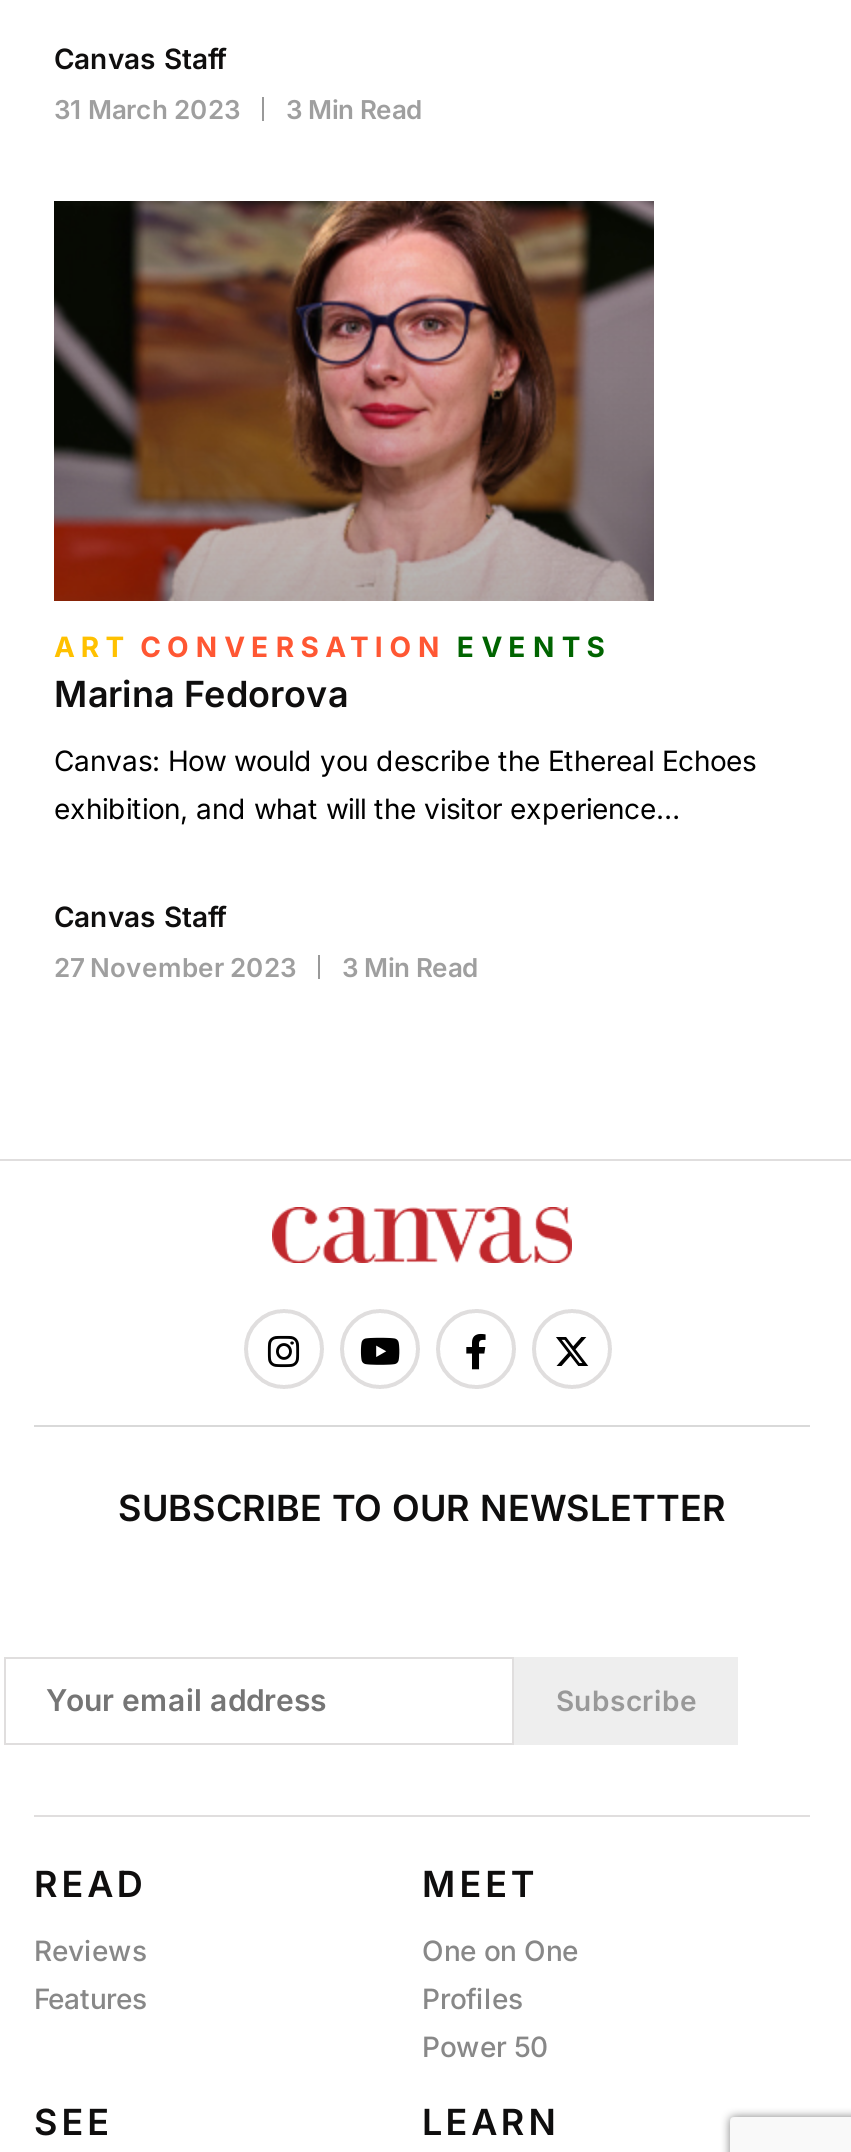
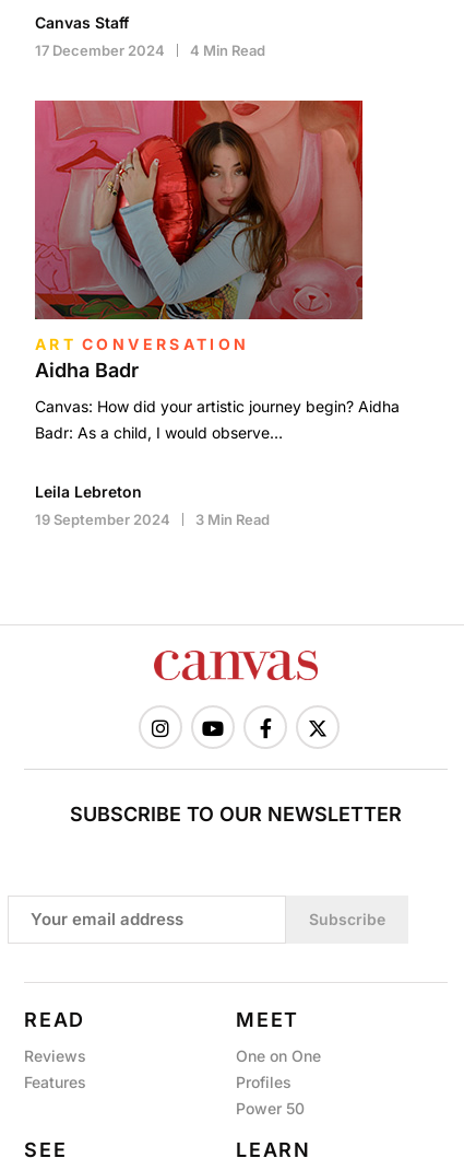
[54,92,422,124] 31 March 2023 | 3 Min Read -> [35,41,265,59] 17 December 2024 | 4 Min Read
[52,199,656,714] [image] | ART CONVERSATION EVENTS | Marina Fedorova -> [34,100,364,381] [image] | ART CONVERSATION | Aidha Badr
[54,742,756,824] Canvas: How would you describe the Ethereal Echoes | exhibition, and what will the visitor experience… -> [35,396,400,441] Canvas: How did your artistic journey begin? Aidha | Badr: As a child, I would observe…
[54,898,226,932] Canvas Staff -> [35,482,142,500] Leila Lebreton
[54,950,478,982] 27 November 2023 3 Min Read -> [35,510,270,528] 19 September 2024 3 Min Read

